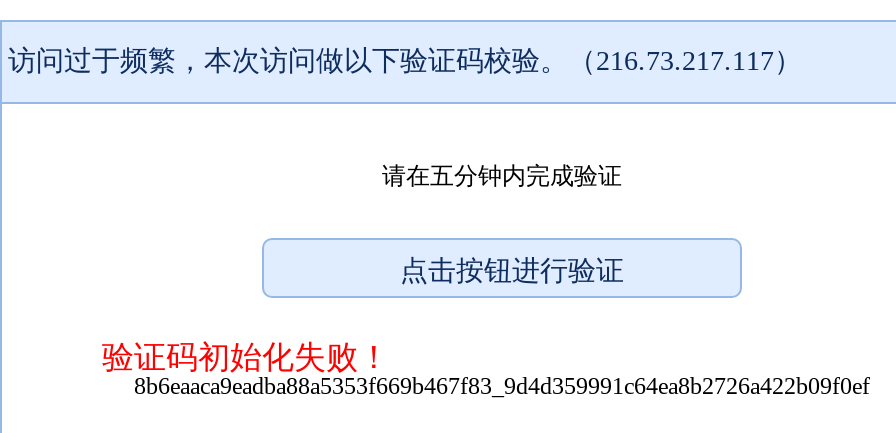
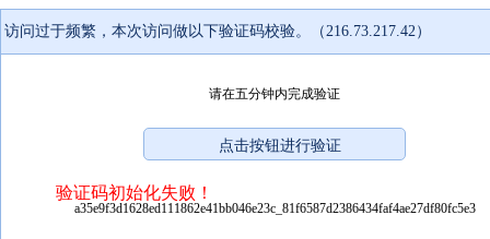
[8,46,802,76] 访问过于频繁，本次访问做以下验证码校验。（216.73.217.117） -> [4,23,431,39] 访问过于频繁，本次访问做以下验证码校验。（216.73.217.42）
[134,372,870,400] 8b6eaaca9eadba88a5353f669b467f83_9d4d359991c64ea8b2726a422b09f0ef -> [74,201,475,216] a35e9f3d1628ed111862e41bb046e23c_81f6587d2386434faf4ae27df80fc5e3

